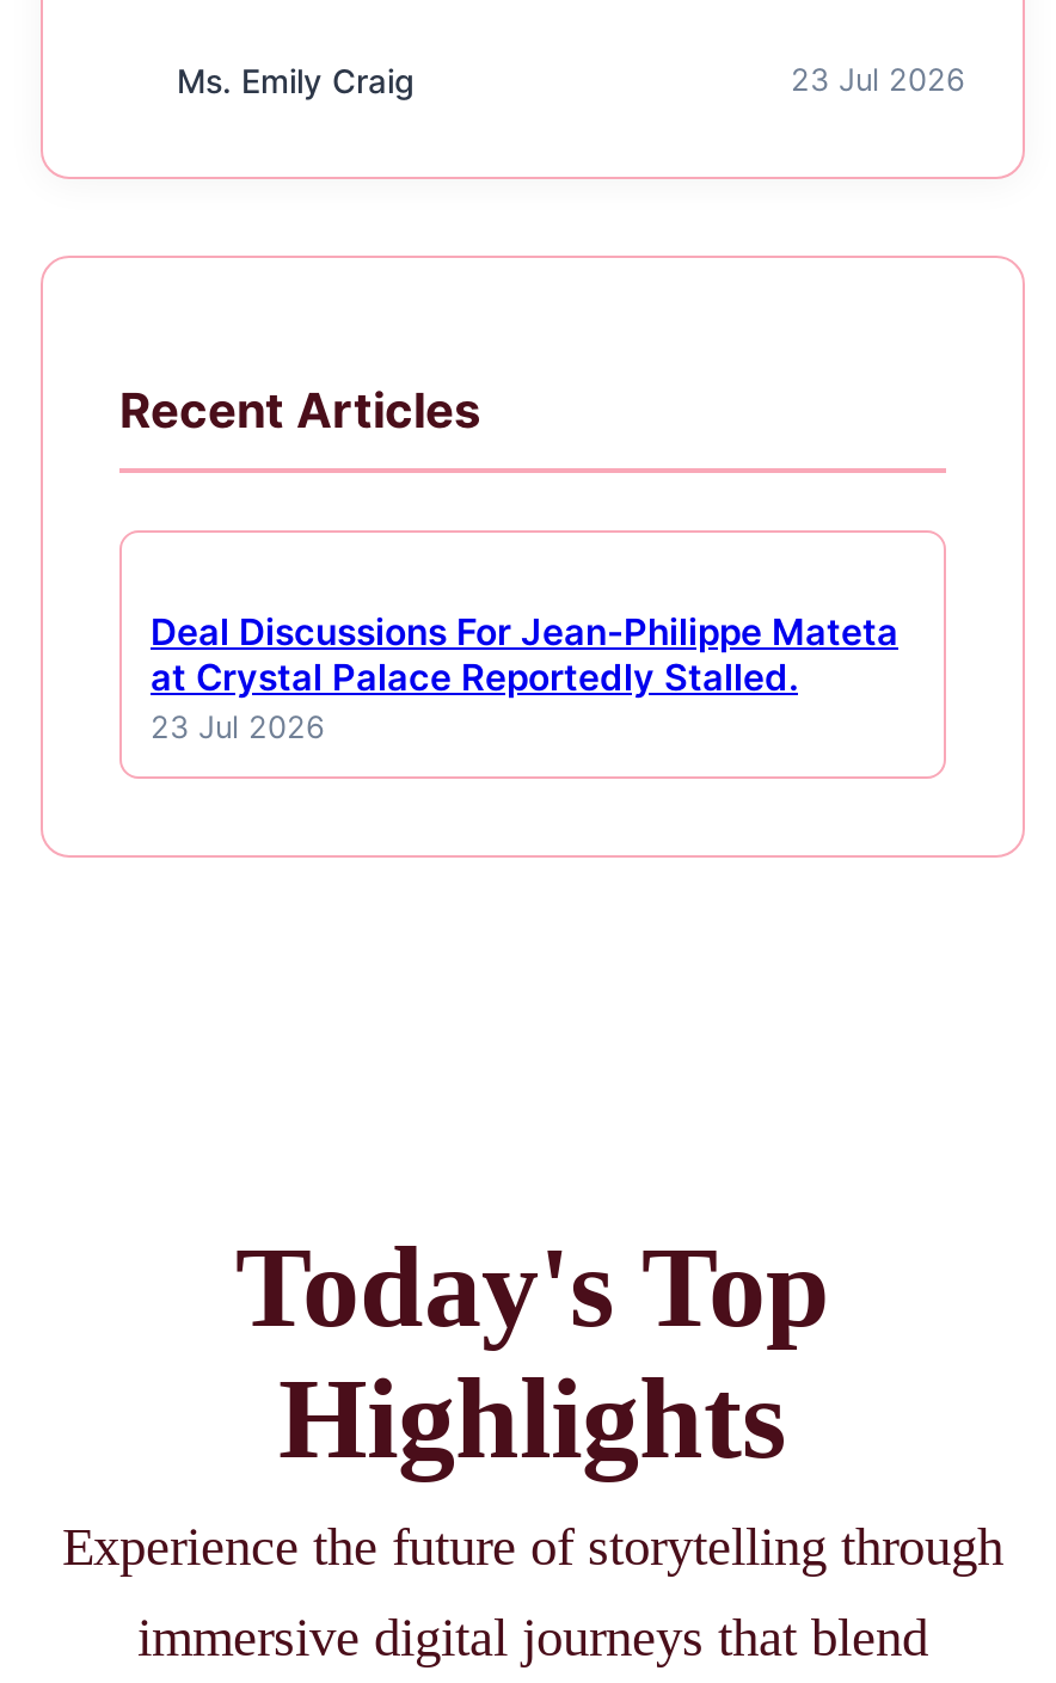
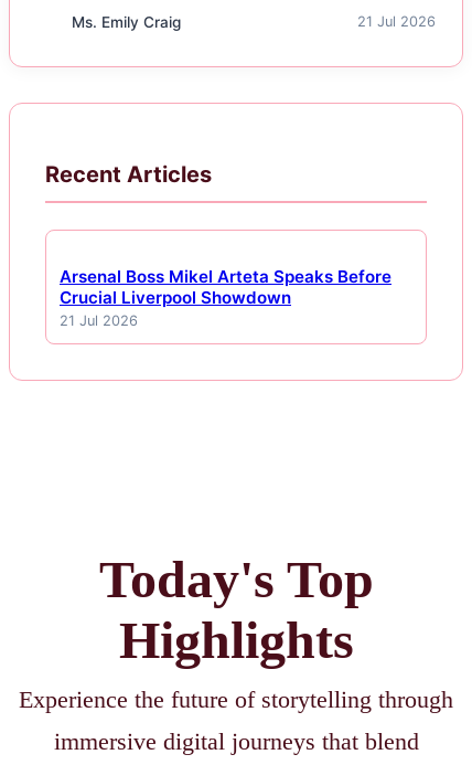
[791,63,965,99] 23 Jul 2026 -> [357,14,436,30] 21 Jul 2026
[151,609,898,745] Deal Discussions For Jean-Philippe Mateta | at Crystal Palace Reportedly Stalled. | 23 Jul 2026 -> [60,266,391,329] Arsenal Boss Mikel Arteta Speaks Before | Crucial Liverpool Showdown | 21 Jul 2026

